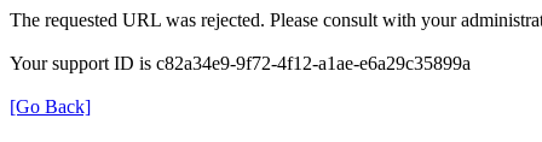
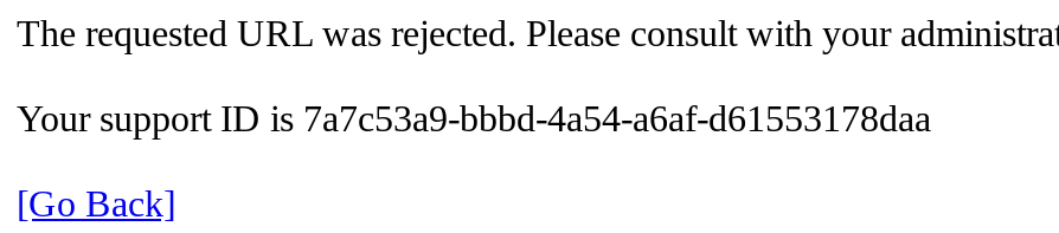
[10,53,471,73] Your support ID is c82a34e9-9f72-4f12-a1ae-e6a29c35899a -> [17,98,931,138] Your support ID is 7a7c53a9-bbbd-4a54-a6af-d61553178daa

